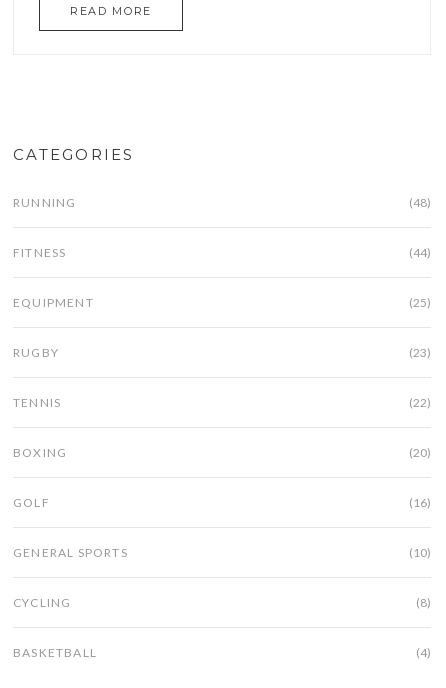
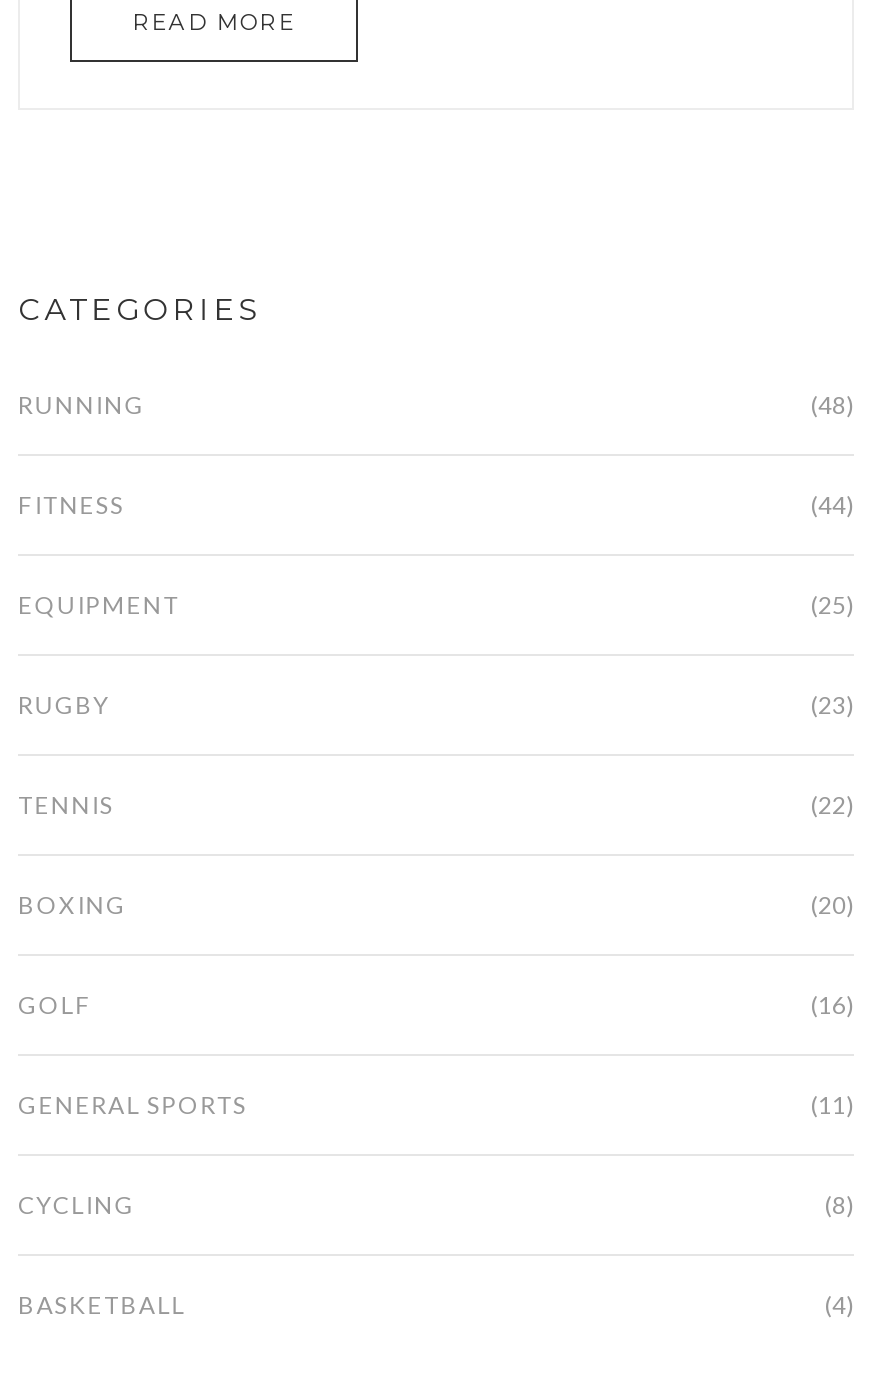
[409,545,431,560] (10) -> [810,1090,854,1120] (11)

